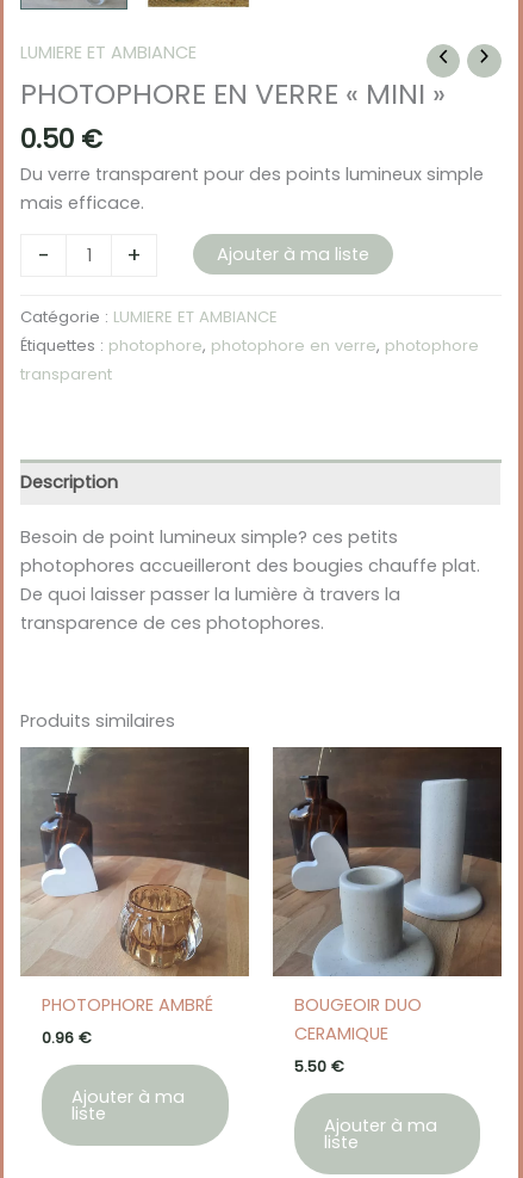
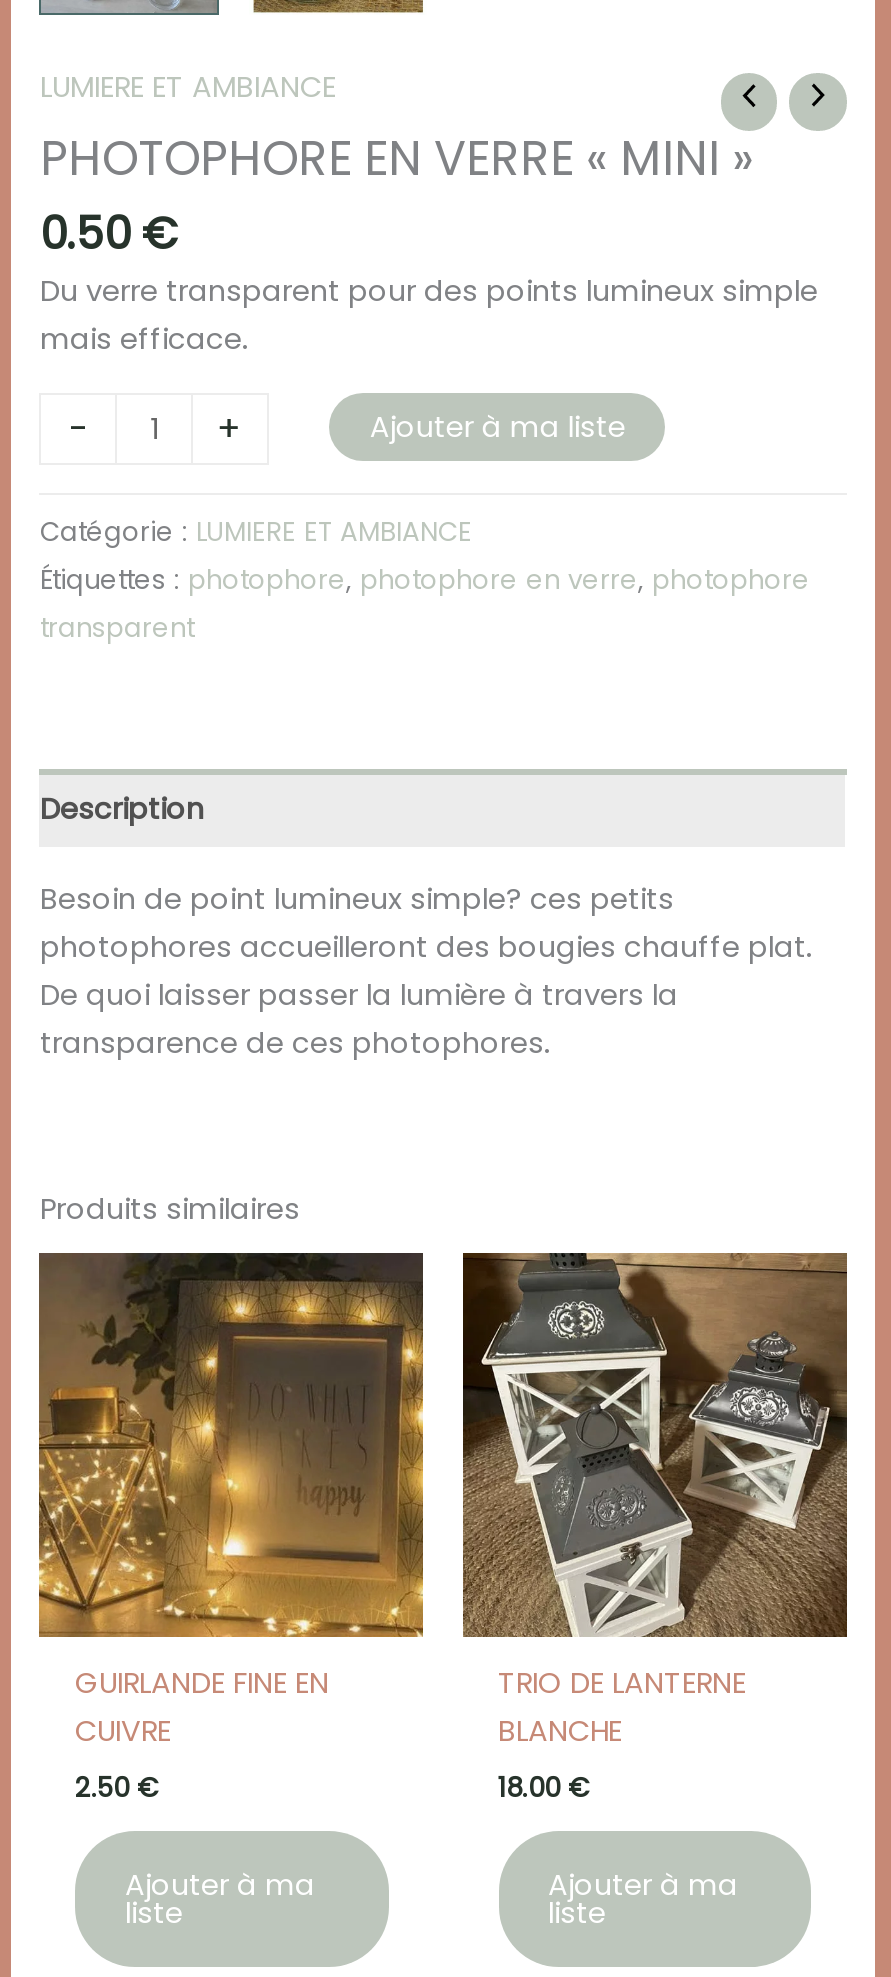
[20,746,250,1049] [image] | PHOTOPHORE AMBRÉ | 0.96 € -> [37,1252,425,1806] [image] | GUIRLANDE FINE EN | CUIVRE | 2.50 €
[272,746,502,1078] [image] | BOUGEOIR DUO | CERAMIQUE | 5.50 € -> [463,1252,847,1806] [image] | TRIO DE LANTERNE | BLANCHE | 18.00 €
moved [71,1085,185,1125] -> [125,1865,315,1933]: Ajouter à ma | liste

